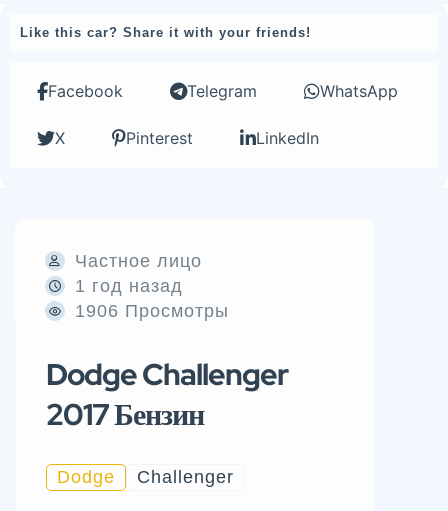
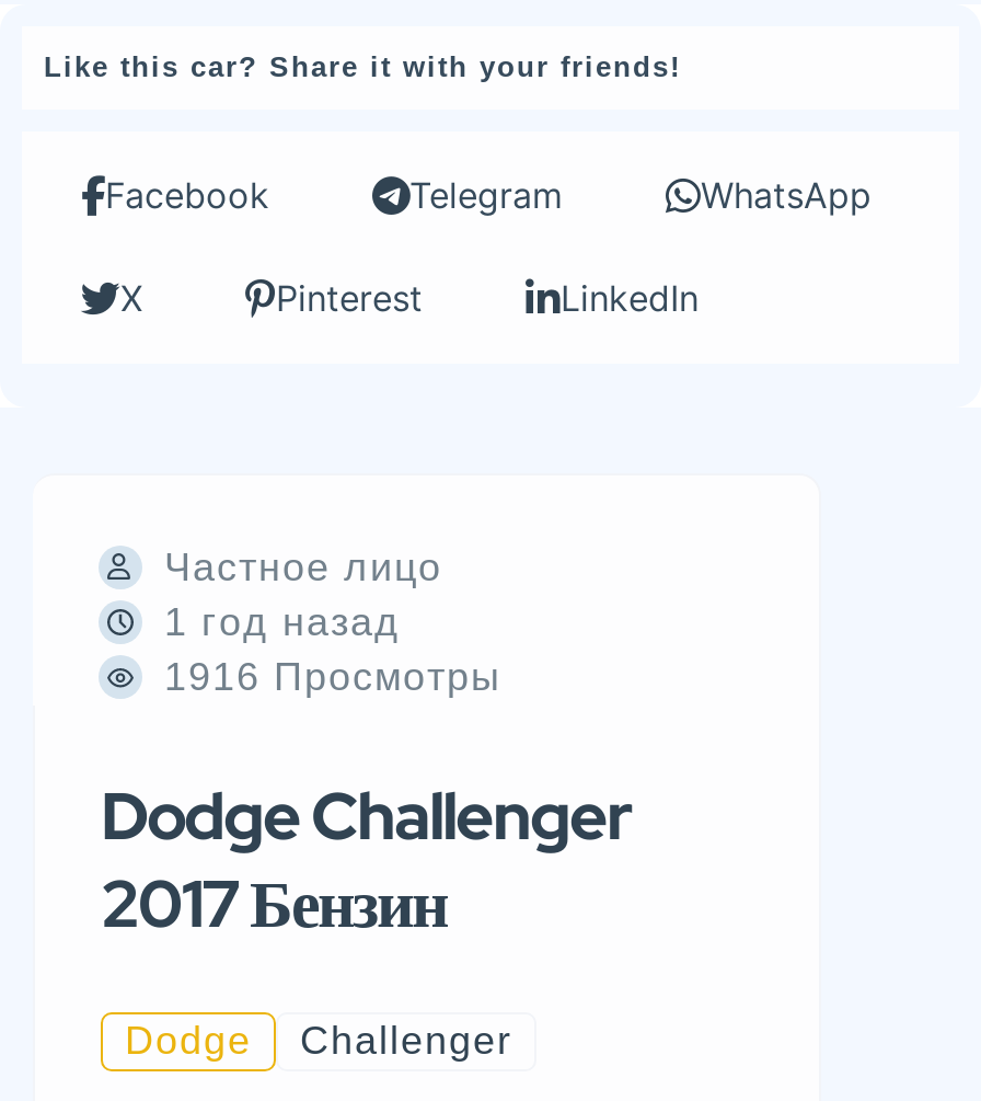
[75,301,229,321] 1906 Просмотры -> [164,655,501,699] 1916 Просмотры

